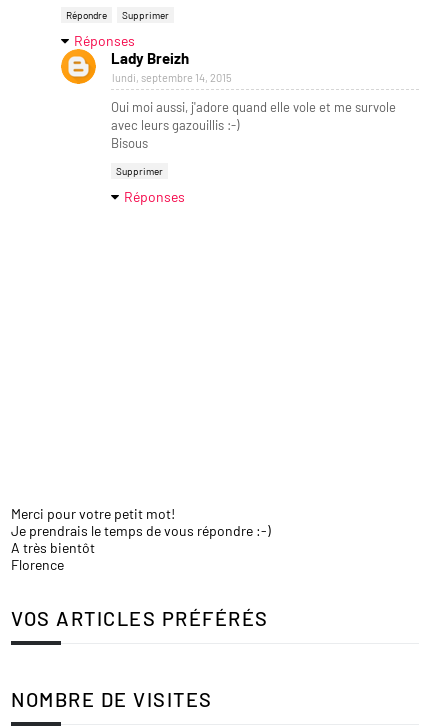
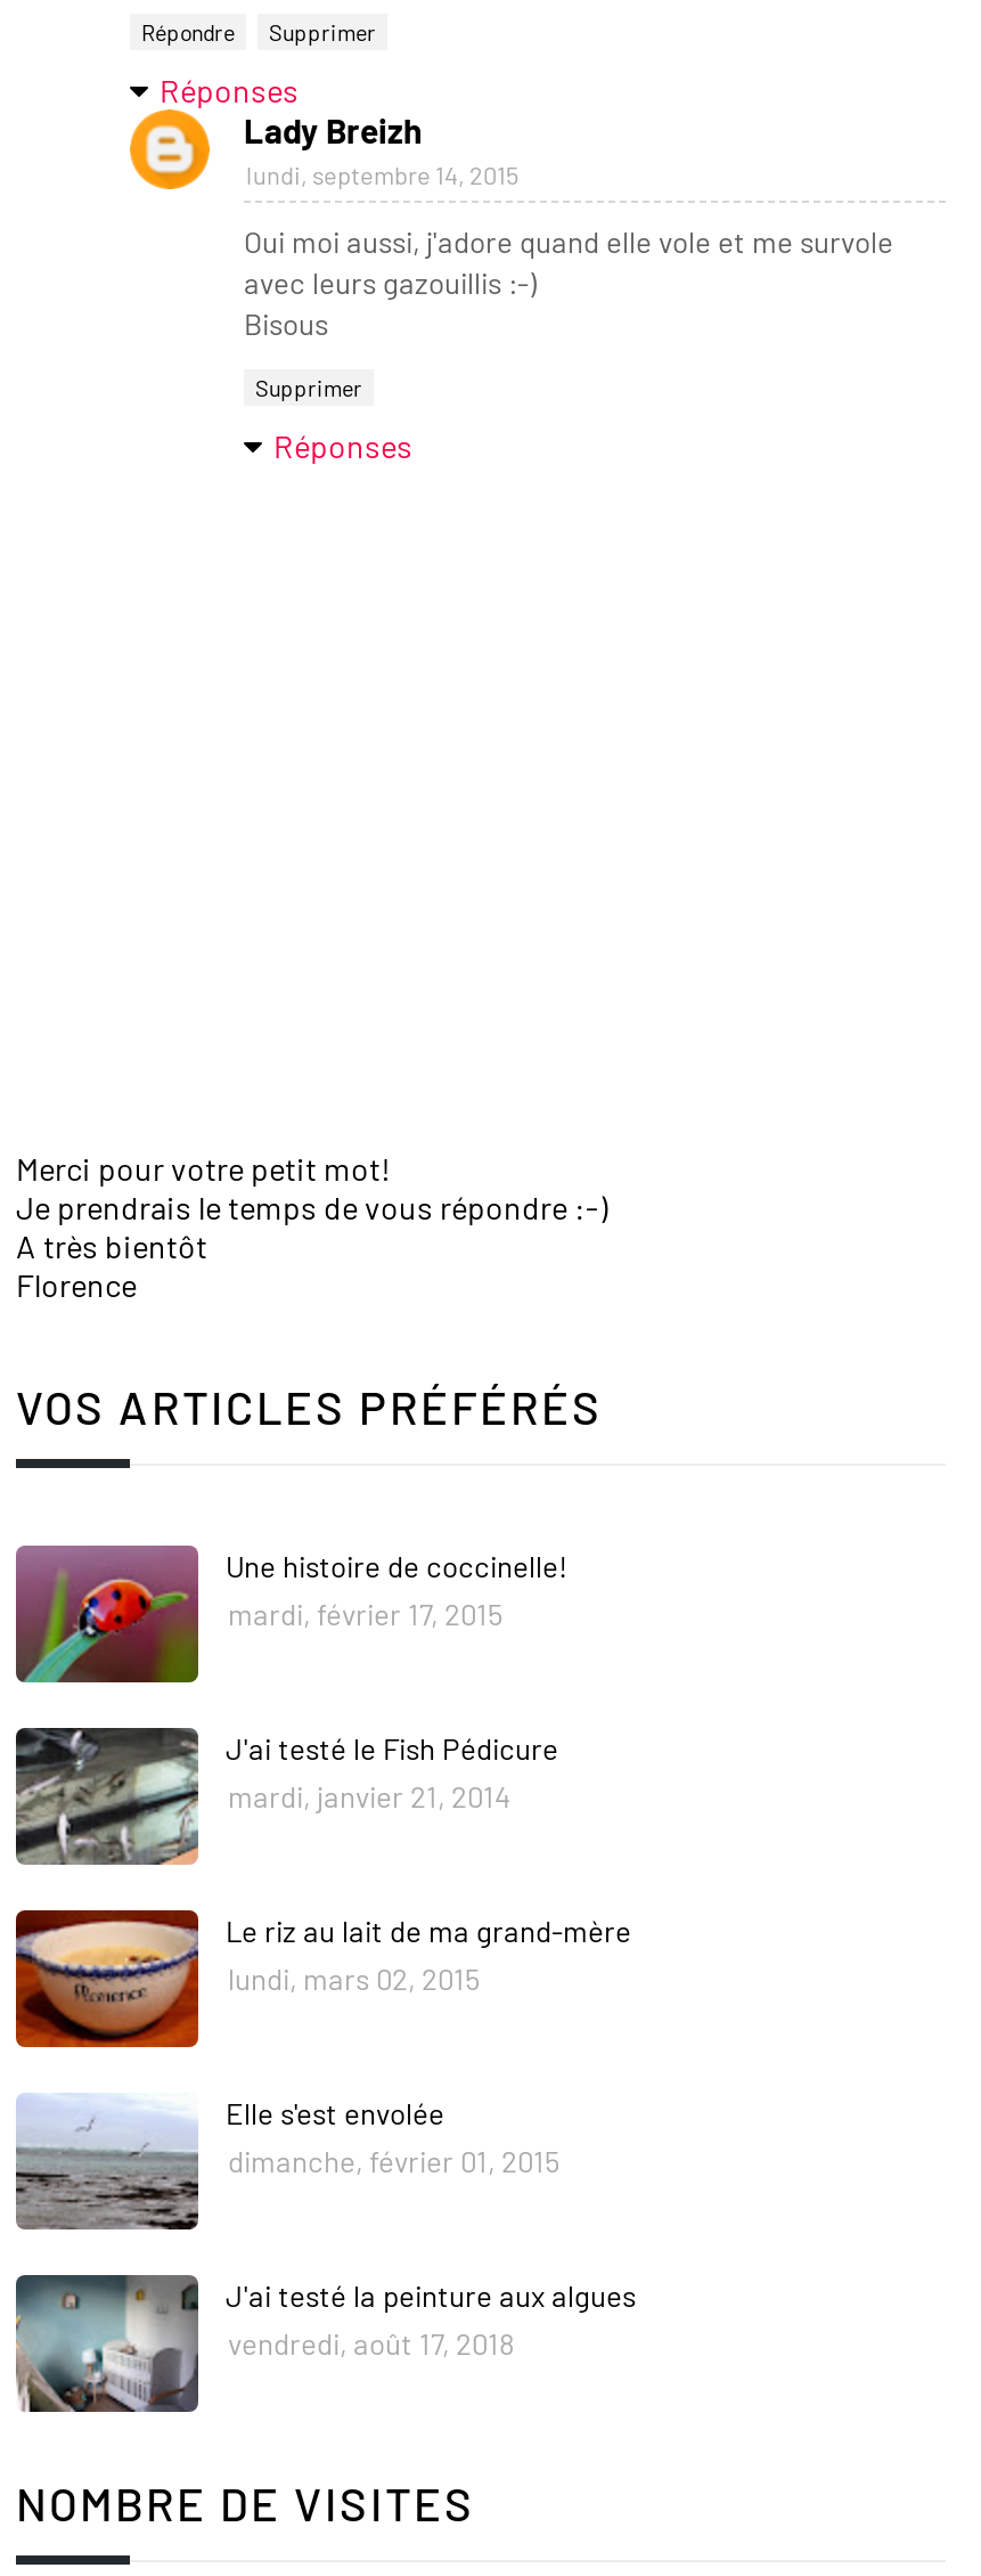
none -> [14,1543,567,1685] [image] | Une histoire de coccinelle! | mardi, février 17, 2015
none -> [14,1726,558,1867] [image] | J'ai testé le Fish Pédicure | mardi, janvier 21, 2014
none -> [14,1908,631,2049] [image] | Le riz au lait de ma grand-mère | lundi, mars 02, 2015
none -> [14,2093,561,2232] [image] | Elle s'est envolée | dimanche, février 01, 2015
none -> [14,2273,636,2414] [image] | J'ai testé la peinture aux algues | vendredi, août 17, 2018

